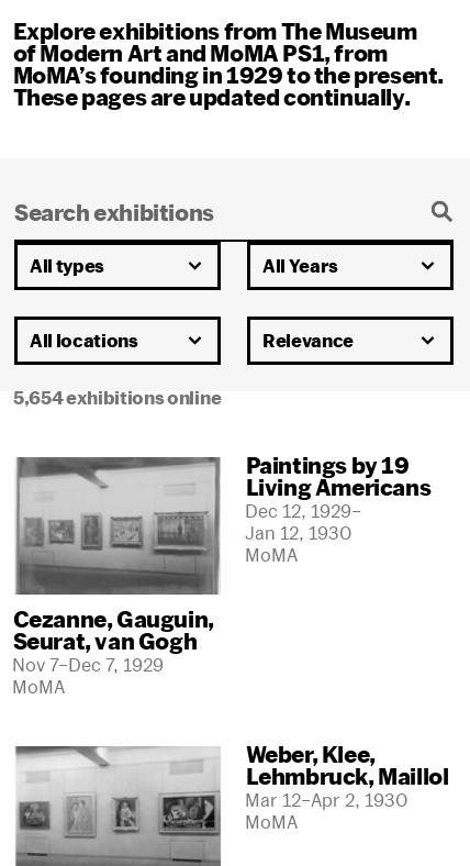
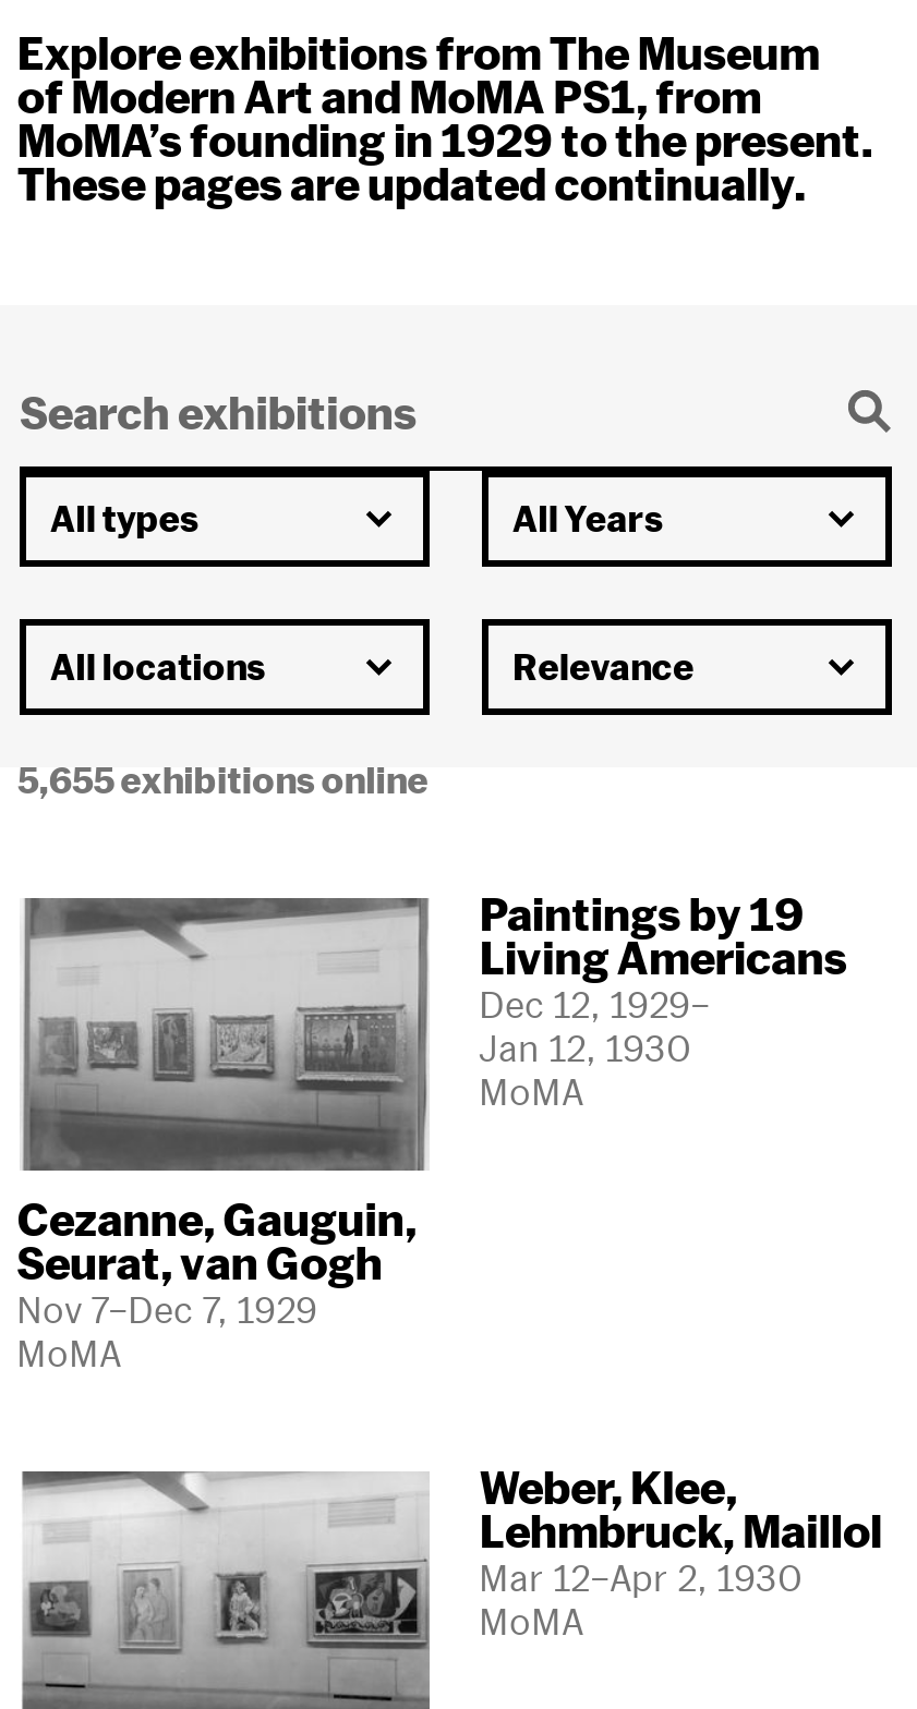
[13,387,221,407] 5,654 exhibitions online -> [17,758,428,799] 5,655 exhibitions online

